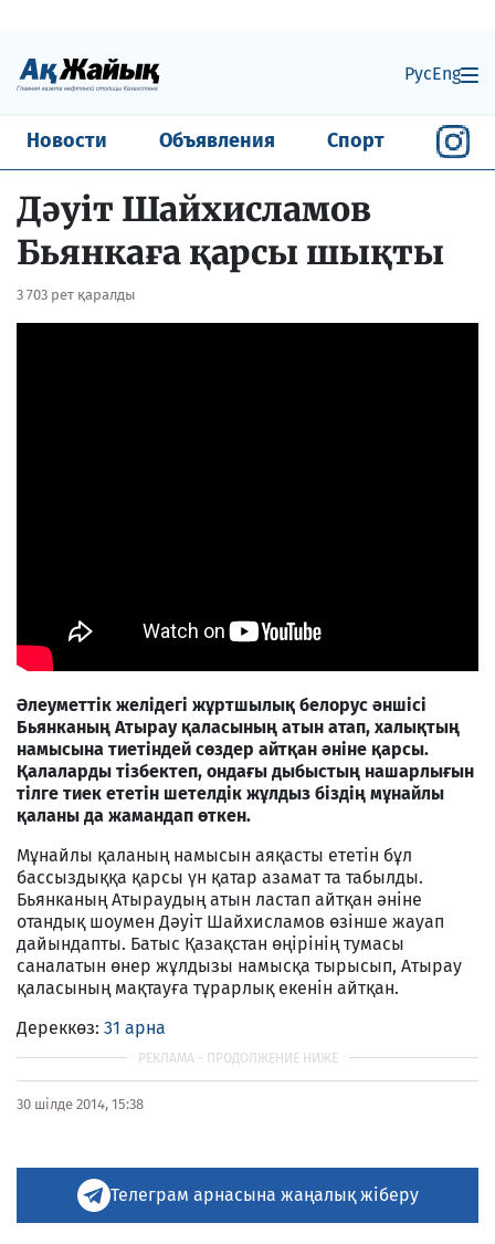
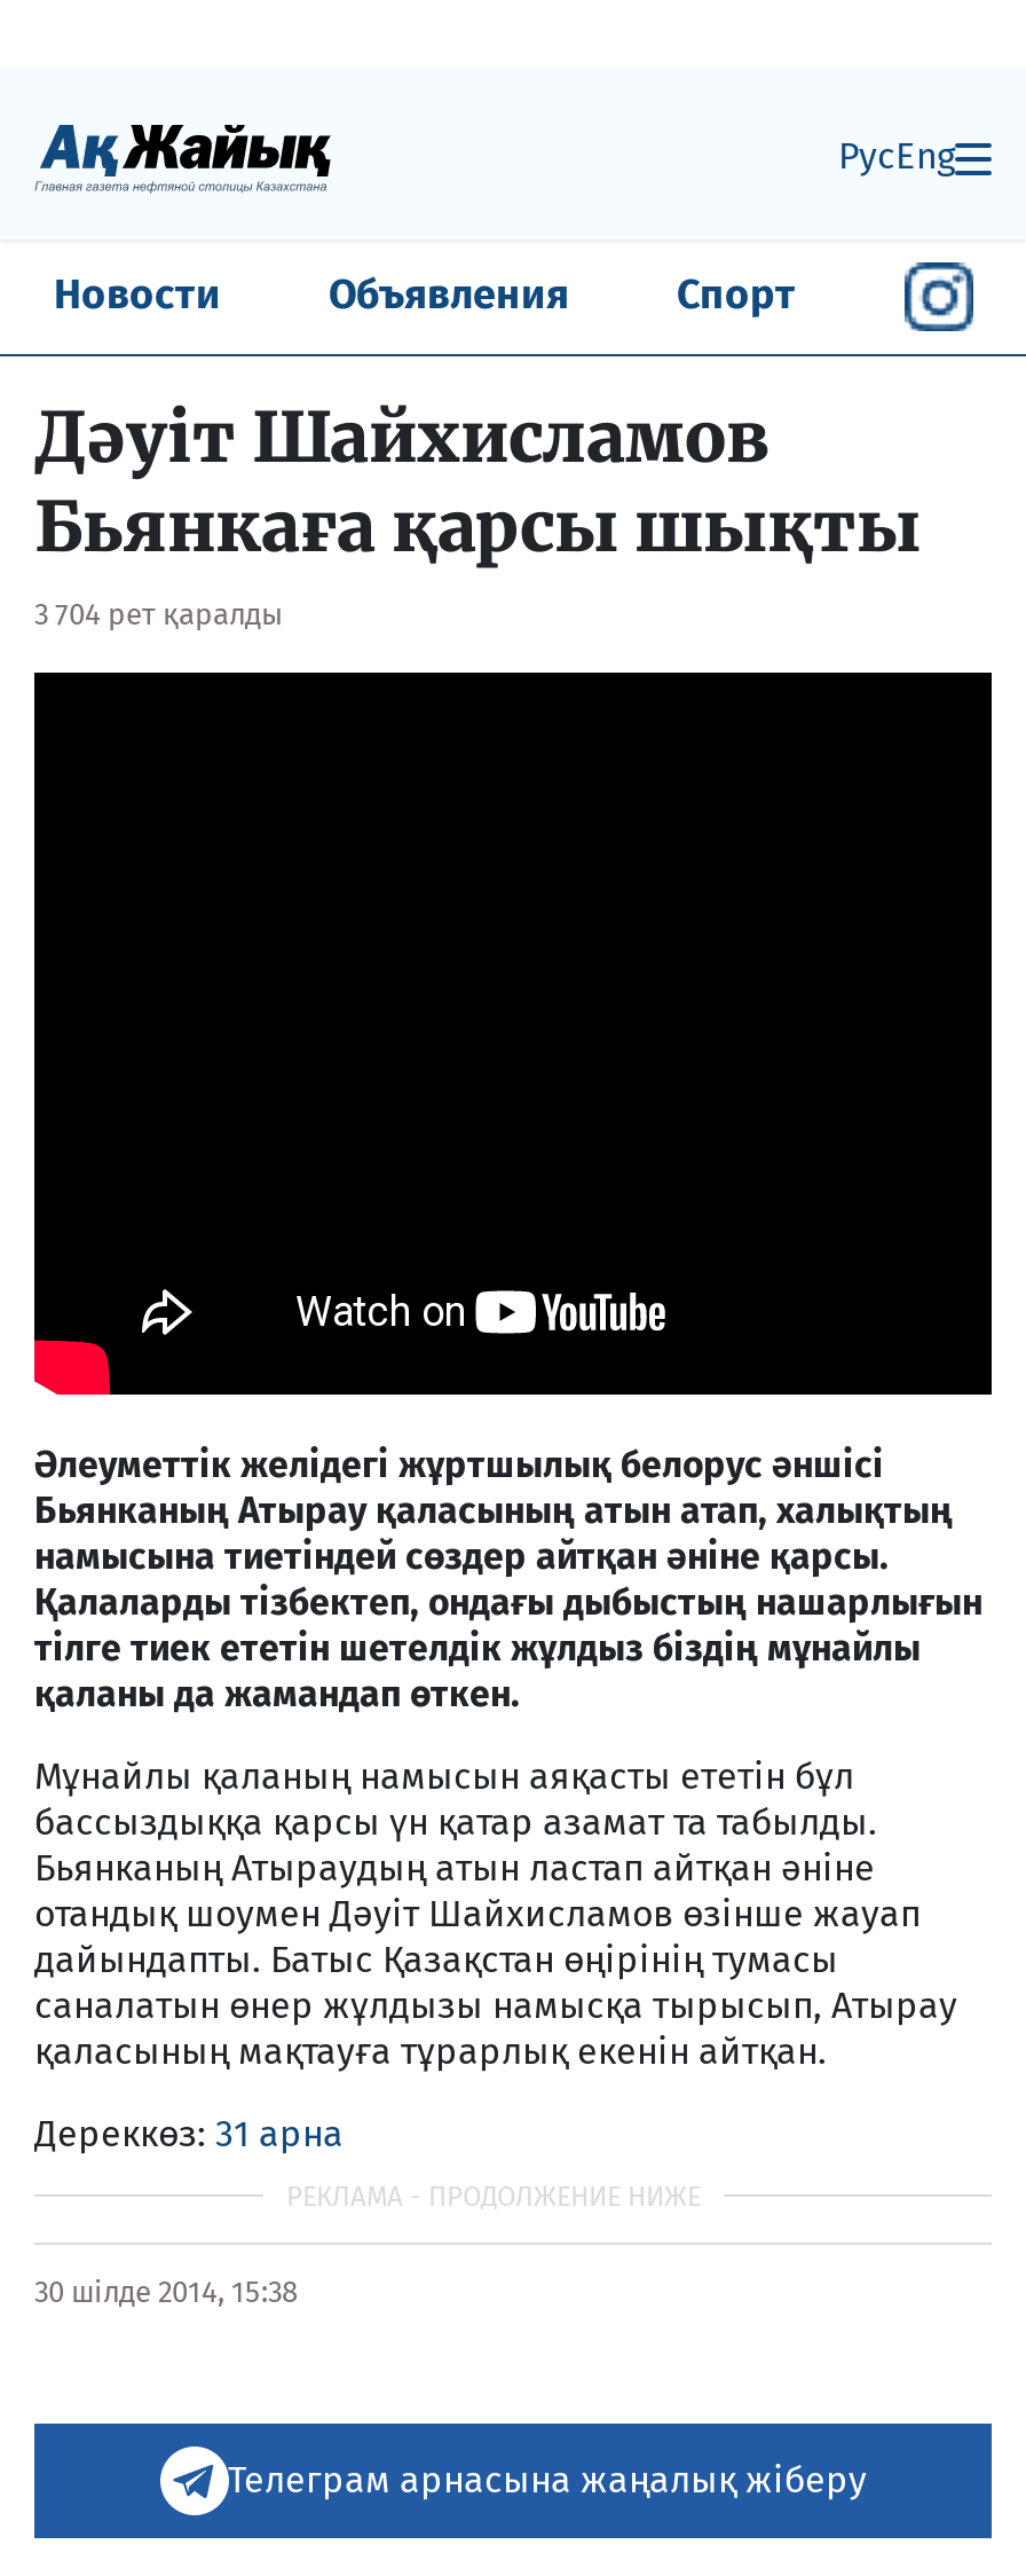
[17,286,136,303] 3 703 рет қаралды -> [34,596,284,630] 3 704 рет қаралды

